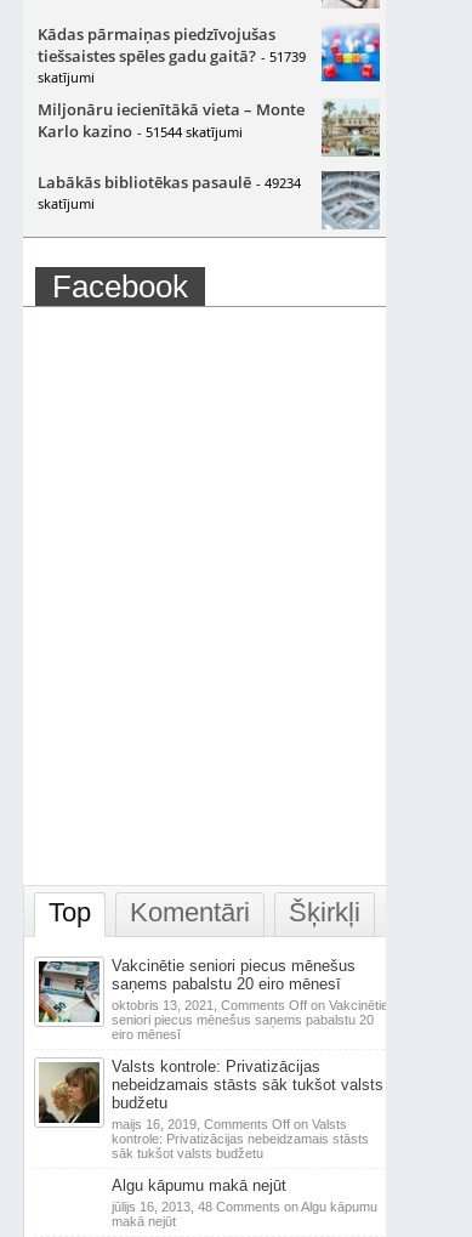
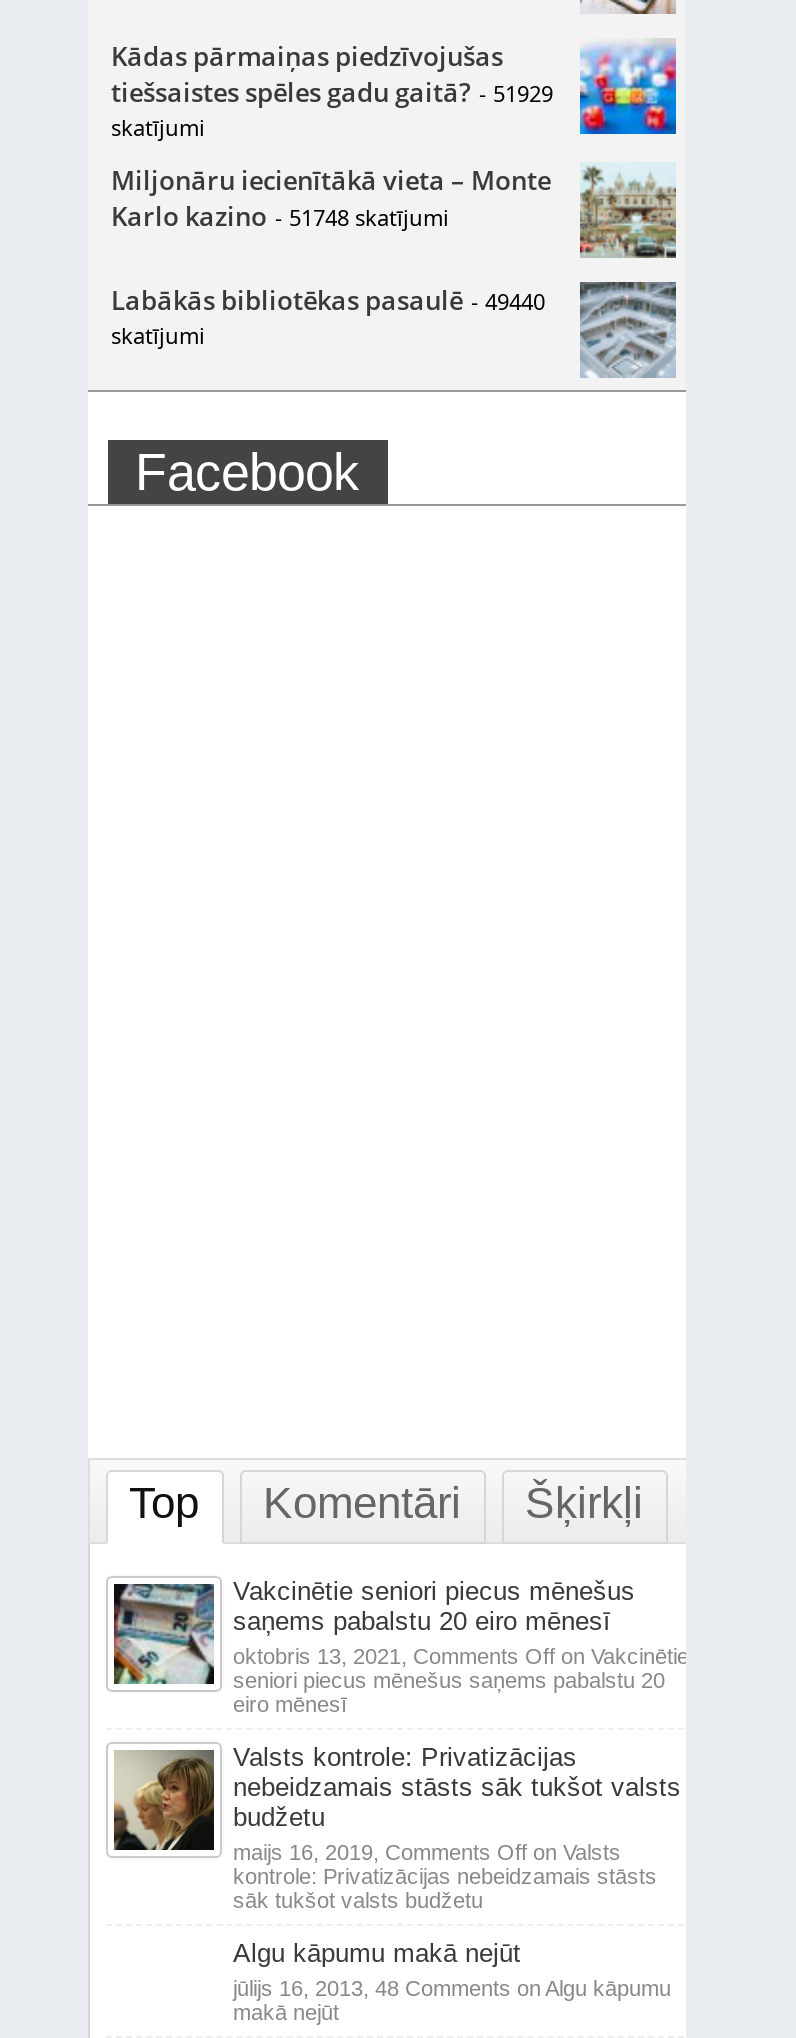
[37,45,305,67] tiešsaistes spēles gadu gaitā? - 51739 -> [111,74,553,110] tiešsaistes spēles gadu gaitā? - 51929
[37,120,242,142] Karlo kazino - 51544 skatījumi -> [111,198,449,234] Karlo kazino - 51748 skatījumi
[37,171,300,193] Labākās bibliotēkas pasaulē - 49234 -> [111,282,545,318] Labākās bibliotēkas pasaulē - 49440

